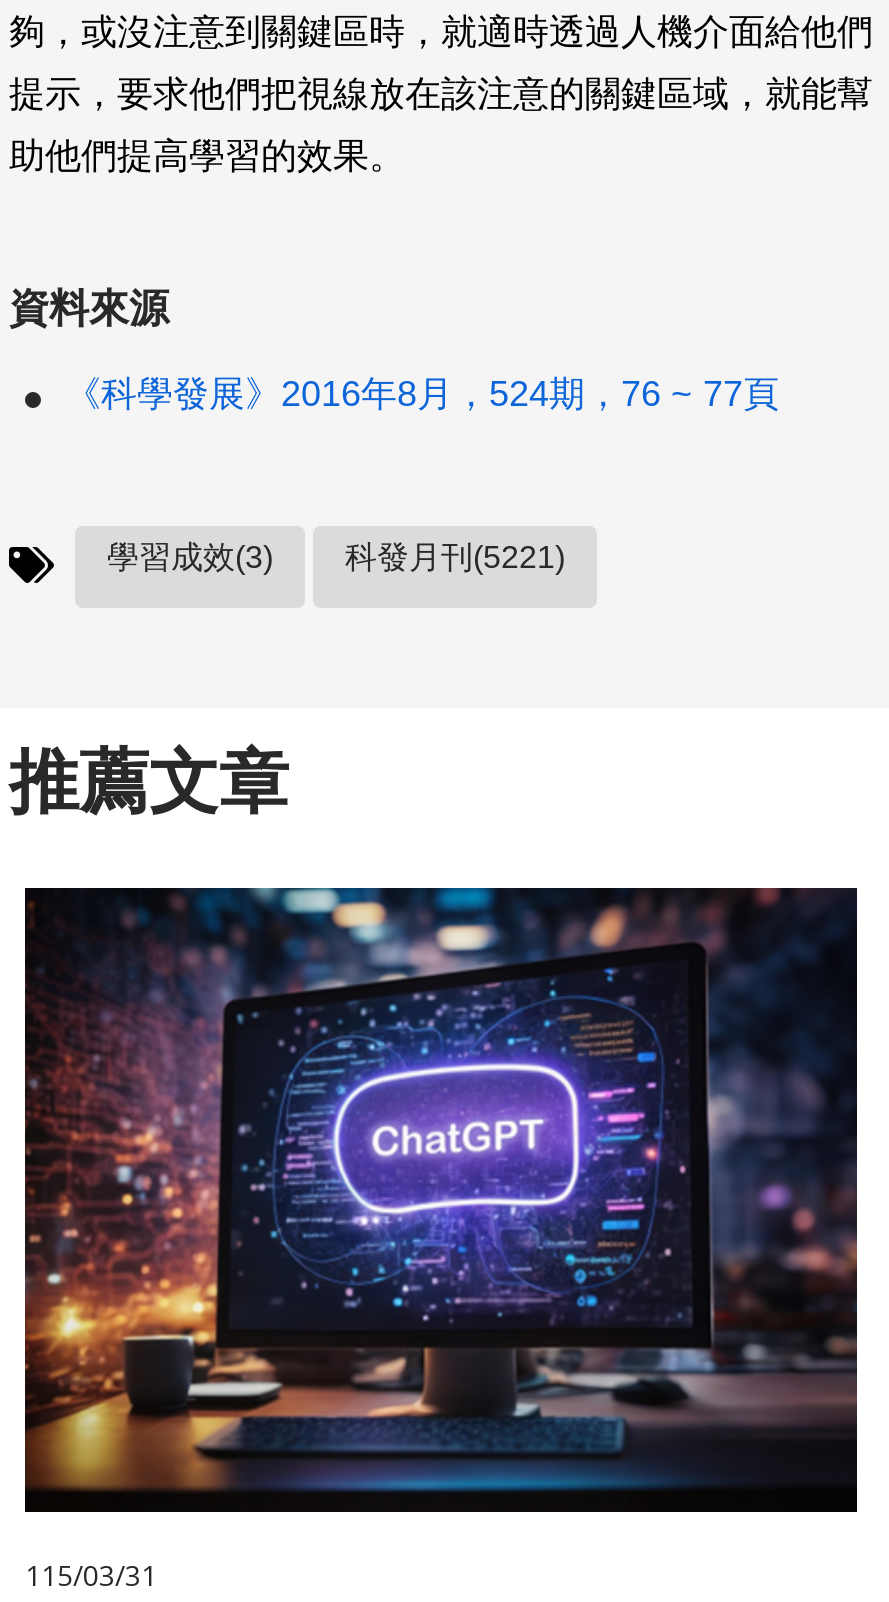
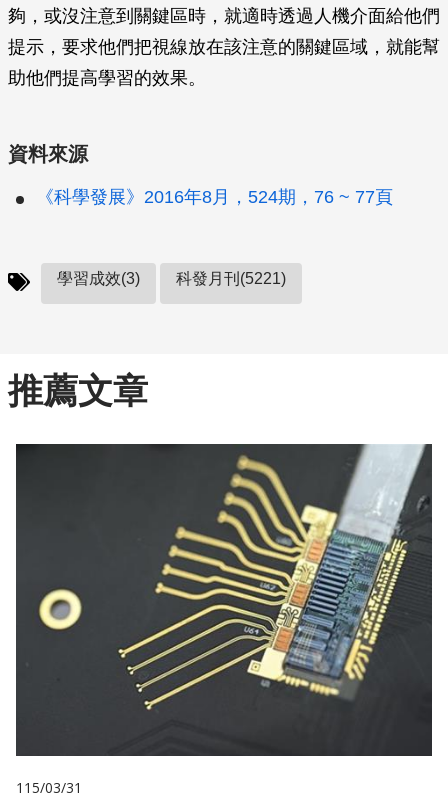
[25,886,857,1510] [image] -> [16,443,432,756] [image]

